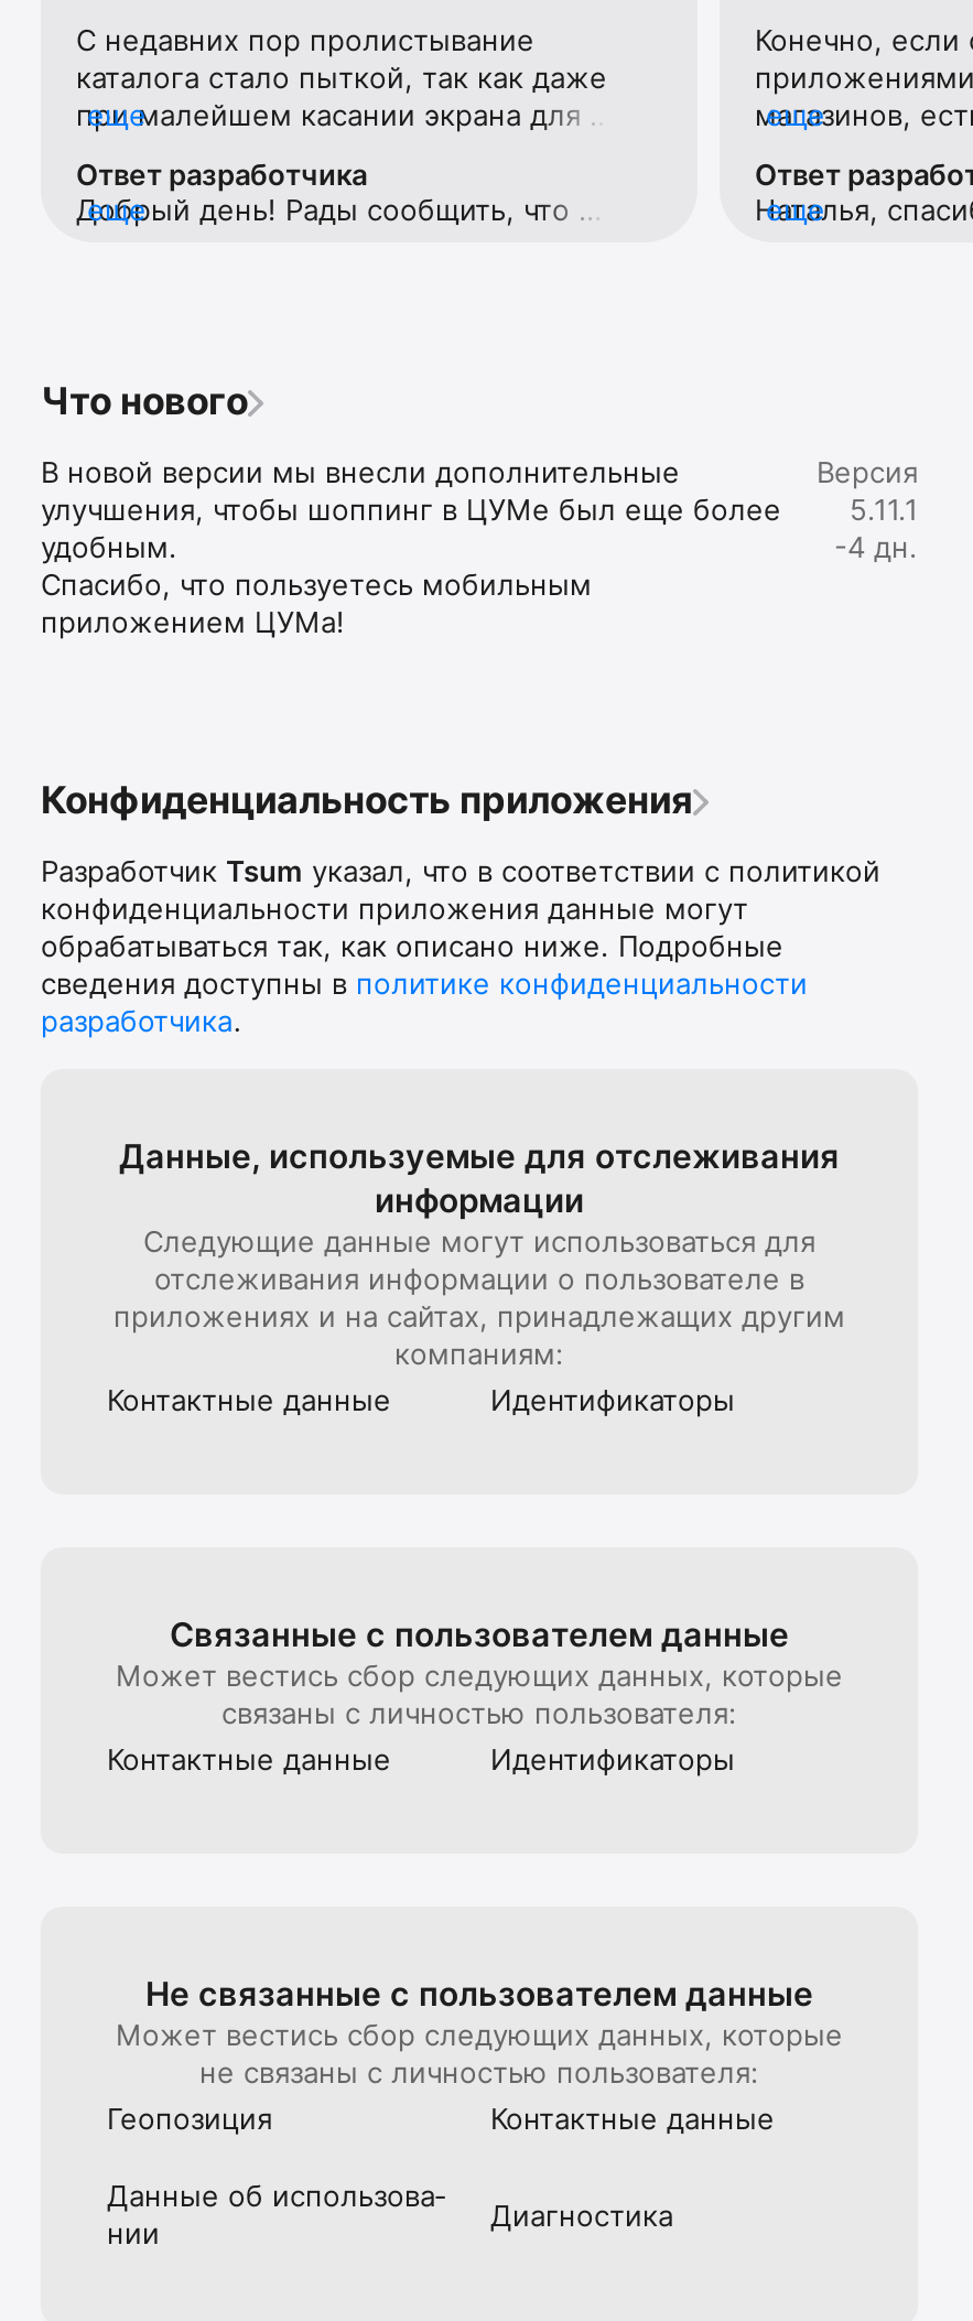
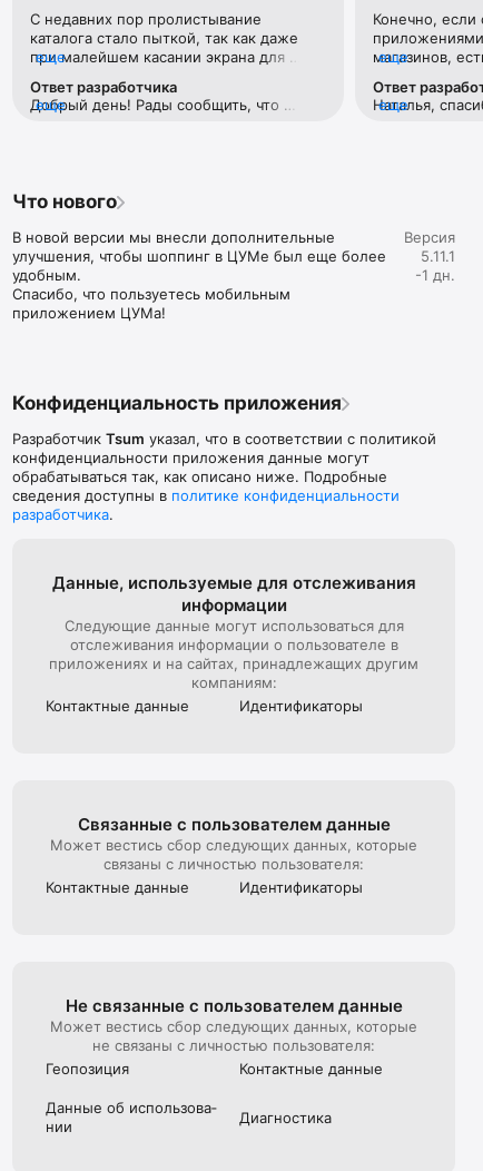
[834,529,918,564] -4 дн. -> [415,266,455,284] -1 дн.

